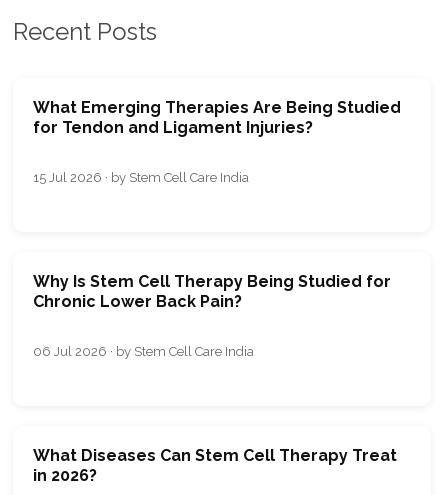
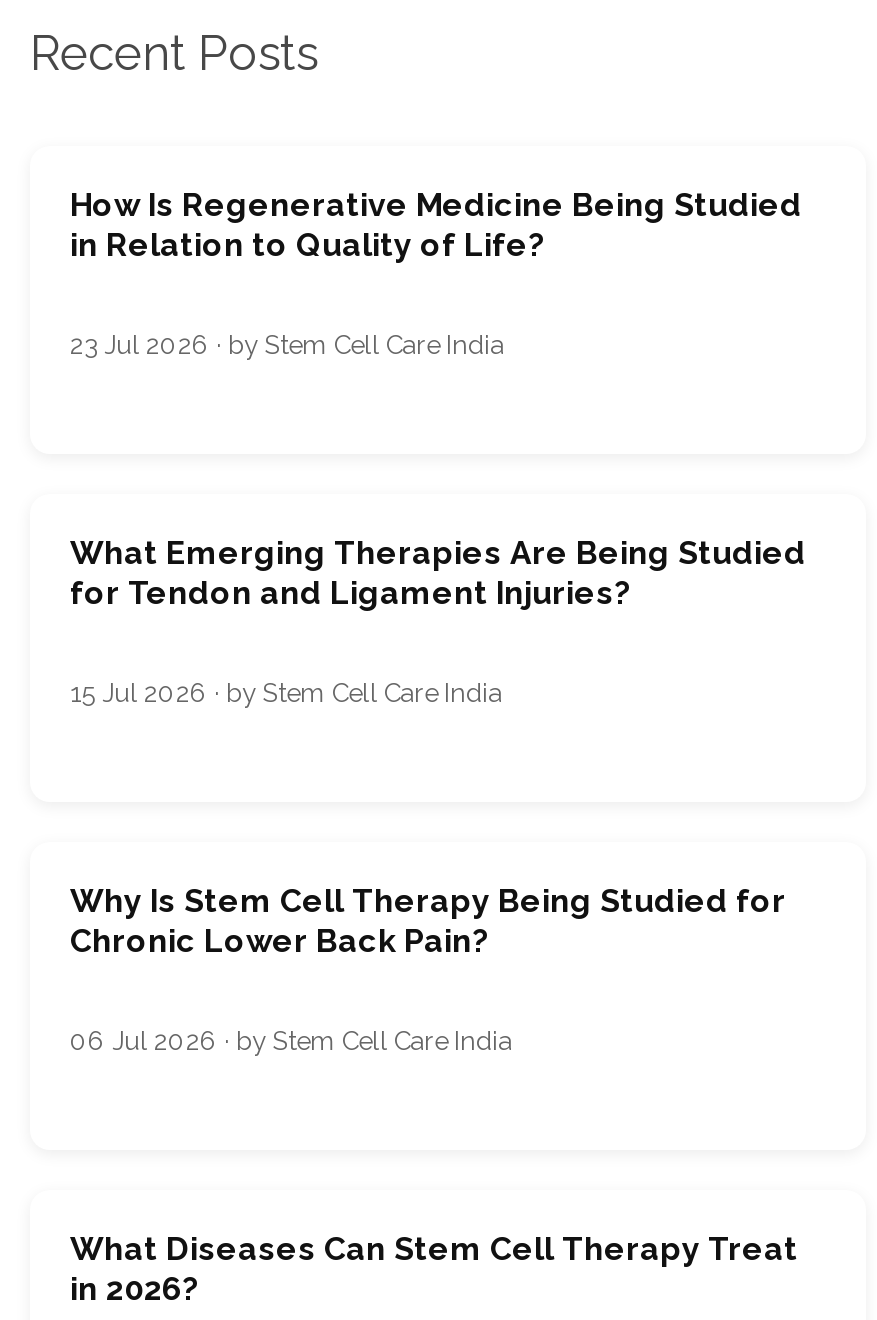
none -> [70,186,802,360] How Is Regenerative Medicine Being Studied | in Relation to Quality of Life? | 23 Jul 2026 · by Stem Cell Care India

